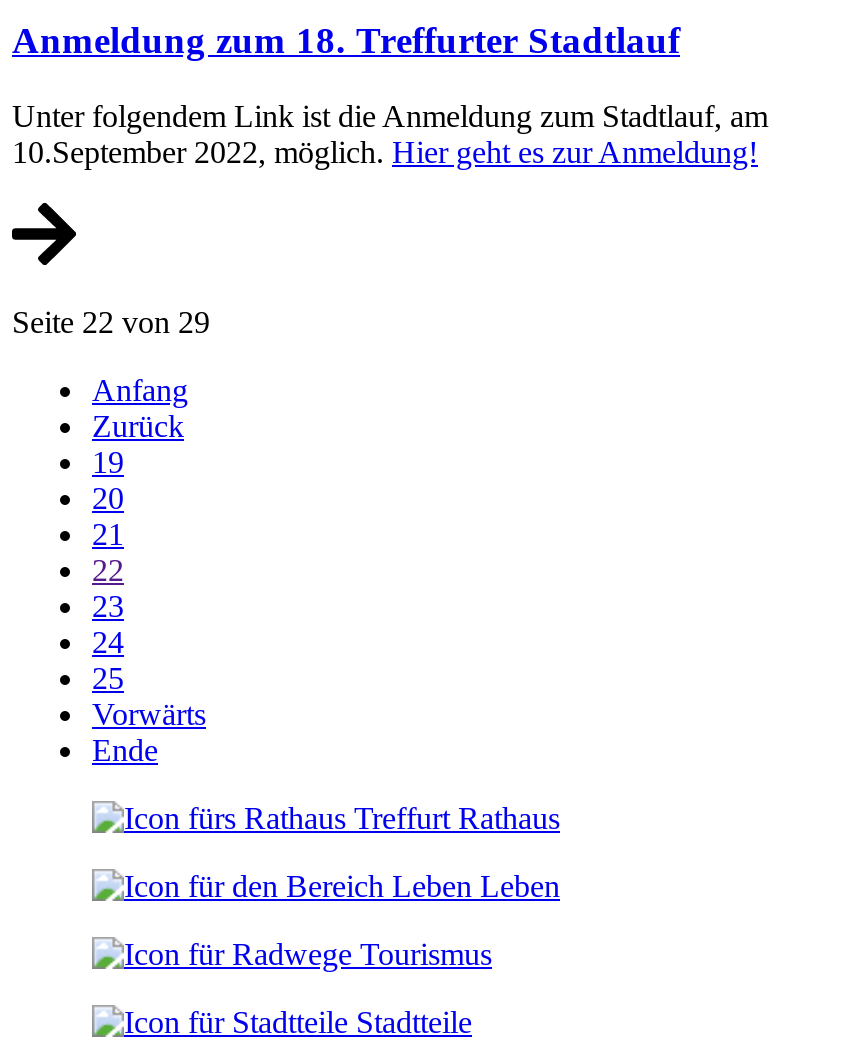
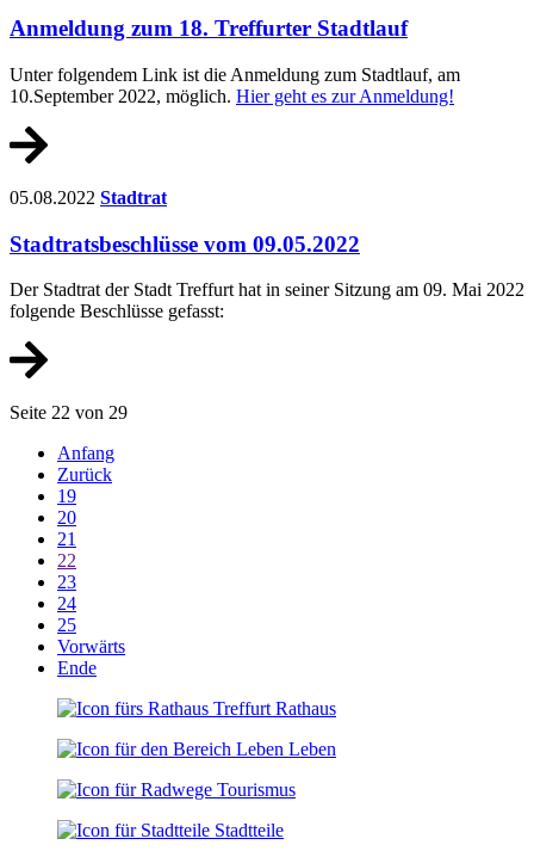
none -> [10,187,524,321] 05.08.2022 Stadtrat | Stadtratsbeschlüsse vom 09.05.2022 | Der Stadtrat der Stadt Treffurt hat in seiner Sitzung am 09. Mai 2022 | folgende Beschlüsse gefasst:

